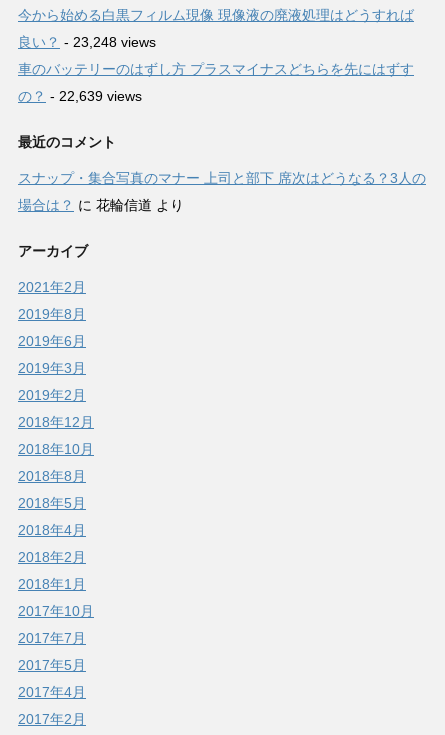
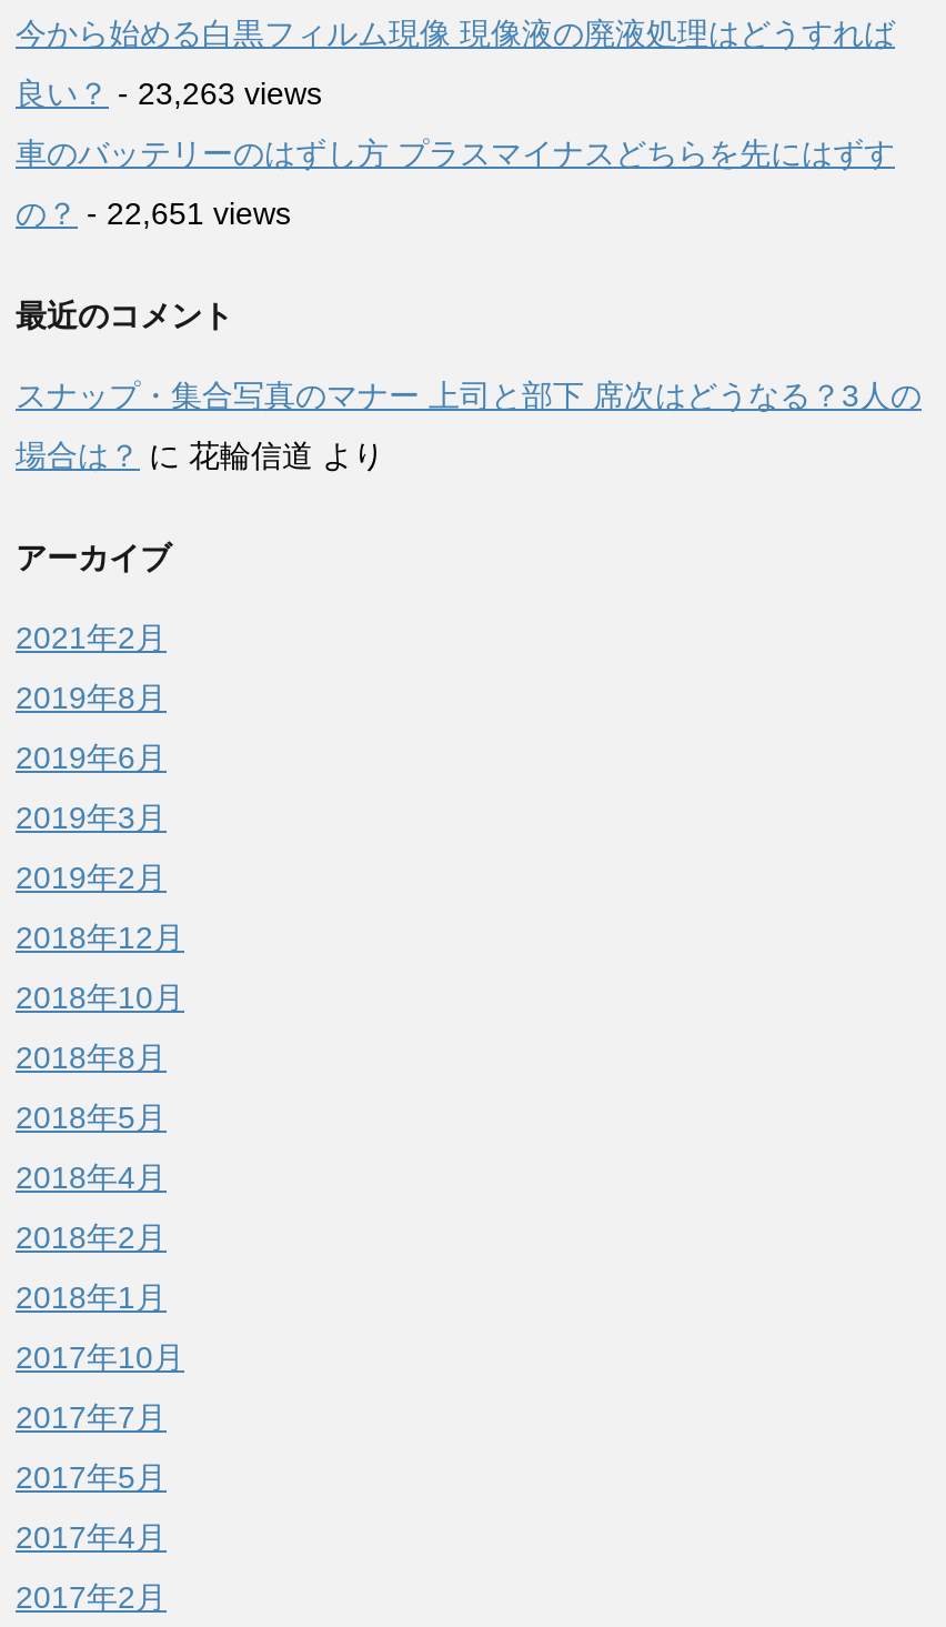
[18,34,156,50] 良い？- 23,248 views -> [16,76,322,111] 良い？- 23,263 views
[18,88,142,104] の？- 22,639 views -> [16,195,291,231] の？- 22,651 views

